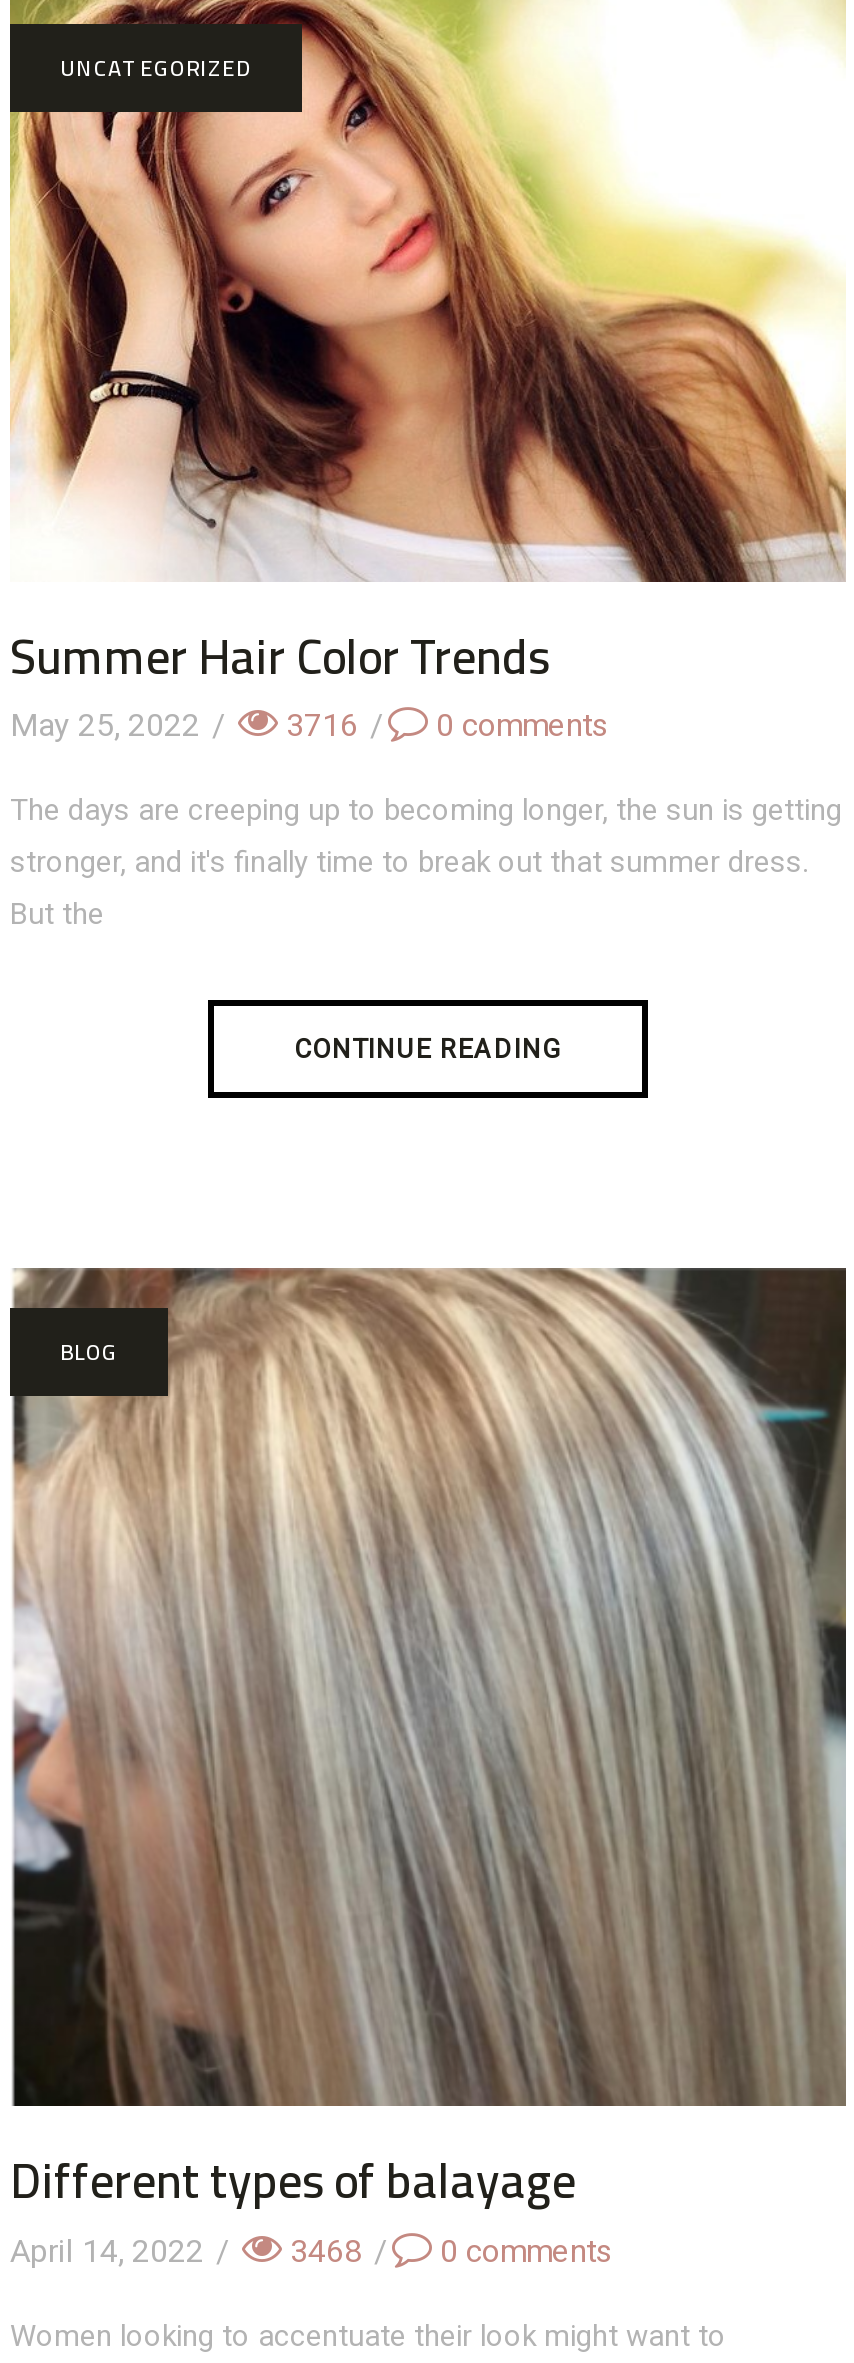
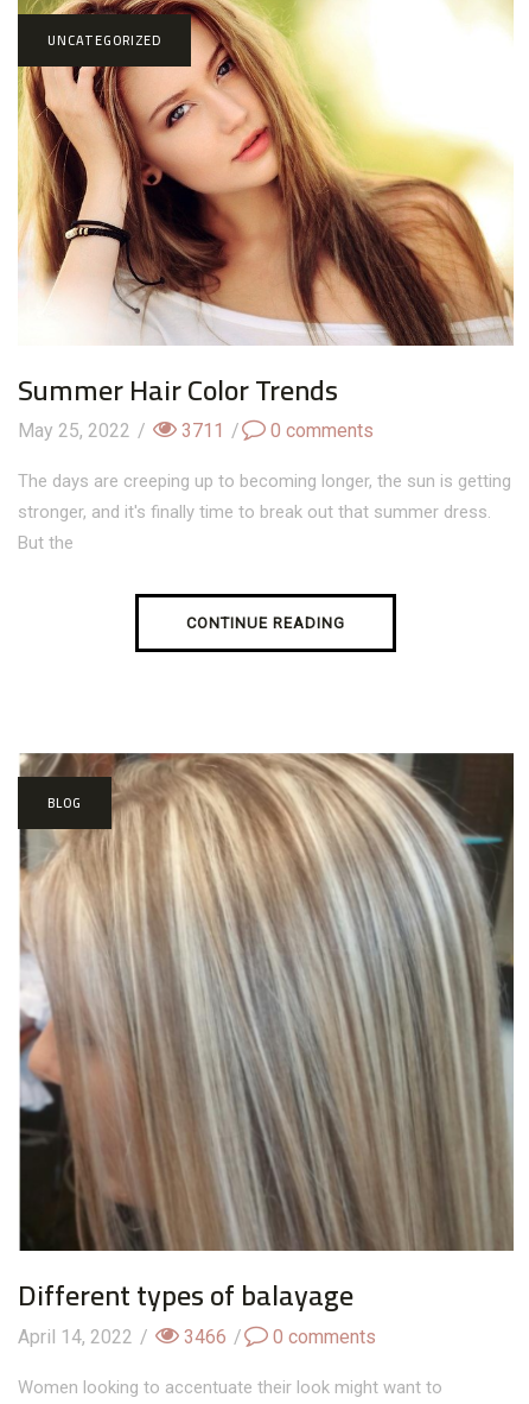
[10,706,610,744] May 25, 2022 / 3716 / 0 comments -> [18,420,374,442] May 25, 2022 / 3711 / 0 comments
[10,2231,614,2269] April 14, 2022 / 3468 / 0 comments -> [18,1325,376,1348] April 14, 2022 / 3466 / 0 comments

